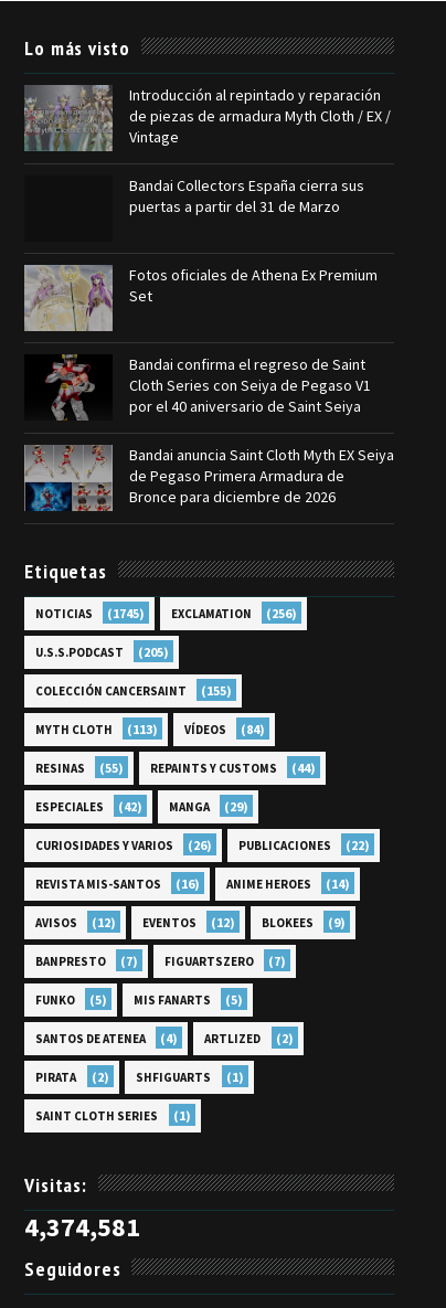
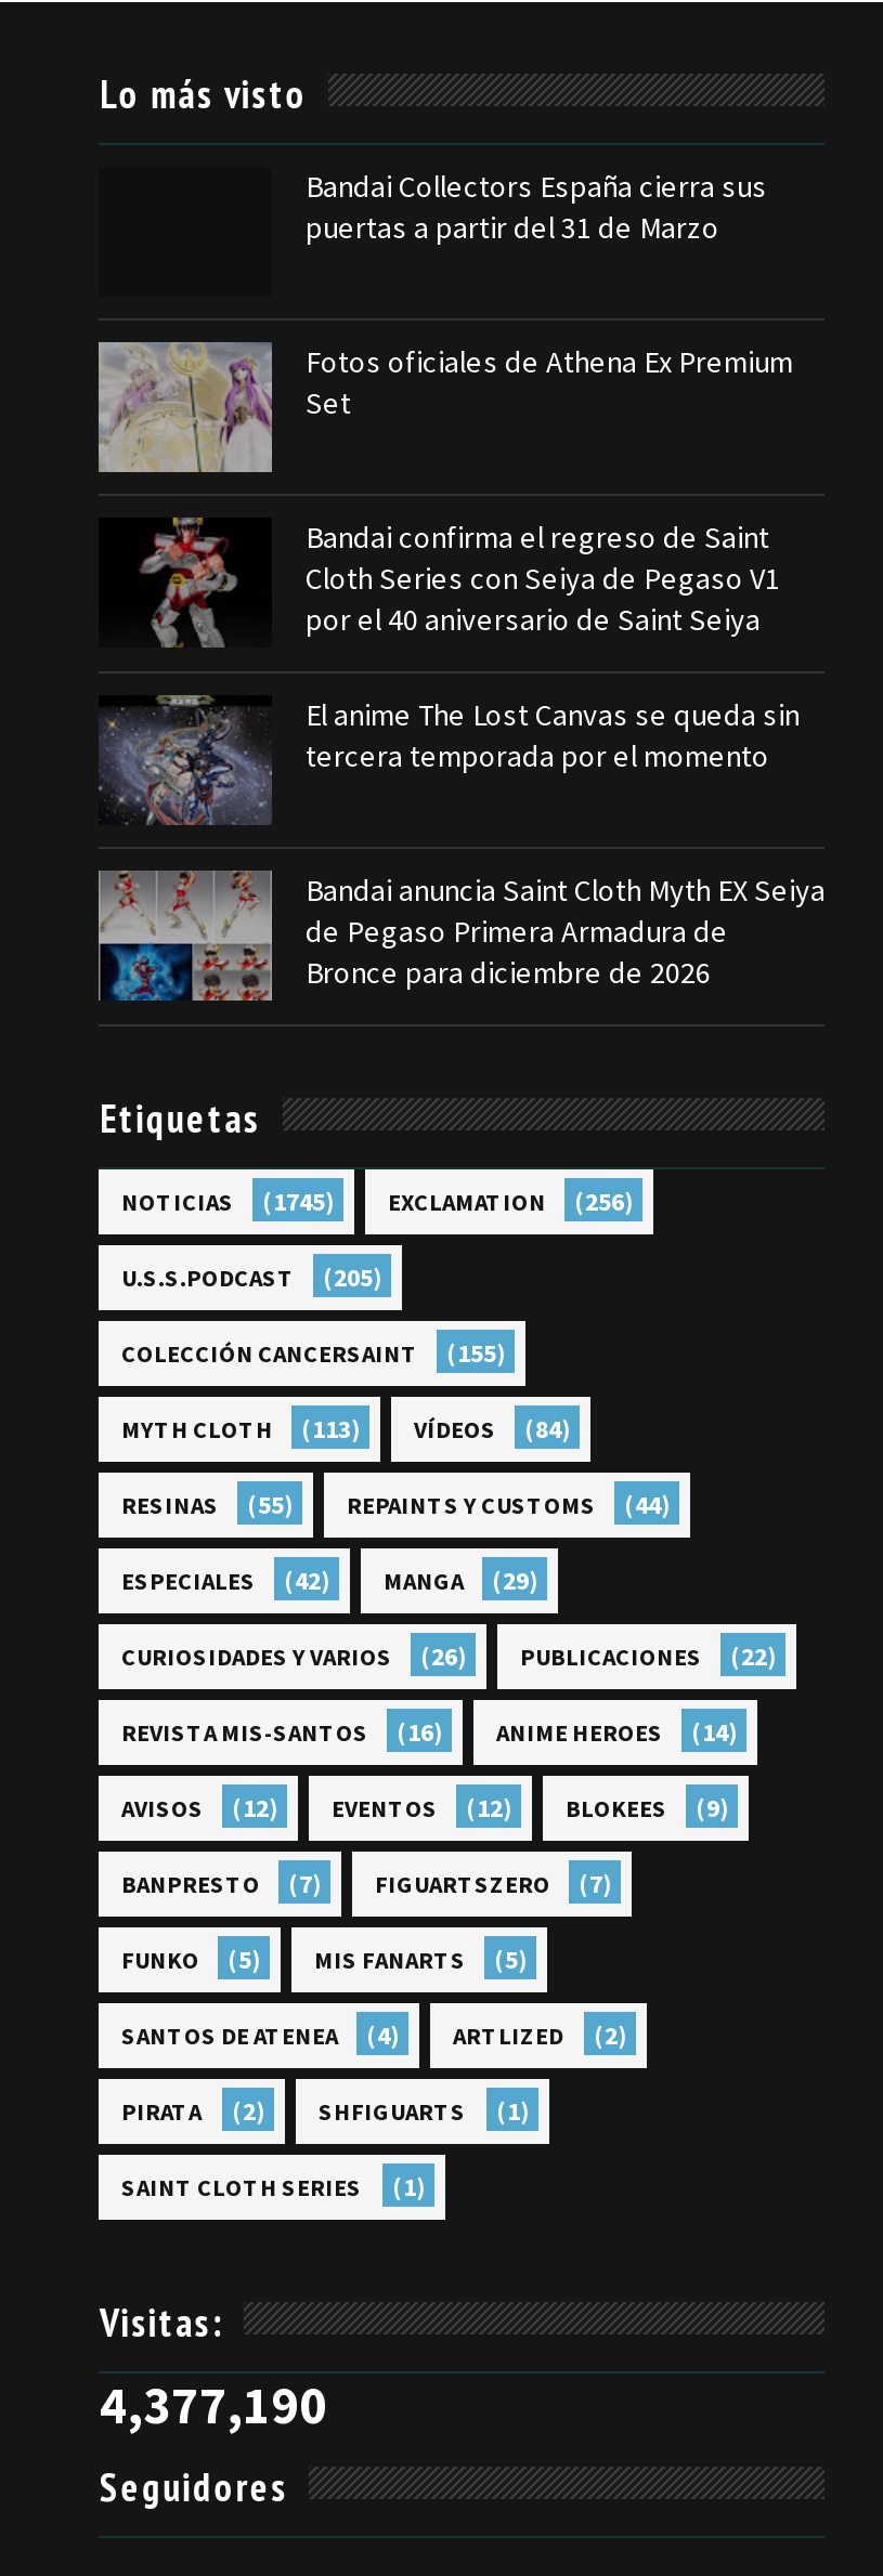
[23,84,391,152] [image] | Introducción al repintado y reparación | de piezas de armadura Myth Cloth / EX / | Vintage -> none
moved [22,176,378,416] -> [94,167,793,639]: [image] | Bandai Collectors España cierra sus | puertas a partir del 31 de Marzo | Fotos oficiales de Athena Ex Premium | Set | Bandai confirma el regreso de Saint | Cloth Series con Seiya de Pegaso V1 | por el 40 aniversario de Saint Seiya
none -> [99,695,800,825] [image] | El anime The Lost Canvas se queda sin | tercera temporada por el momento
[25,1210,141,1244] 4,374,581 -> [100,2371,327,2438] 4,377,190

